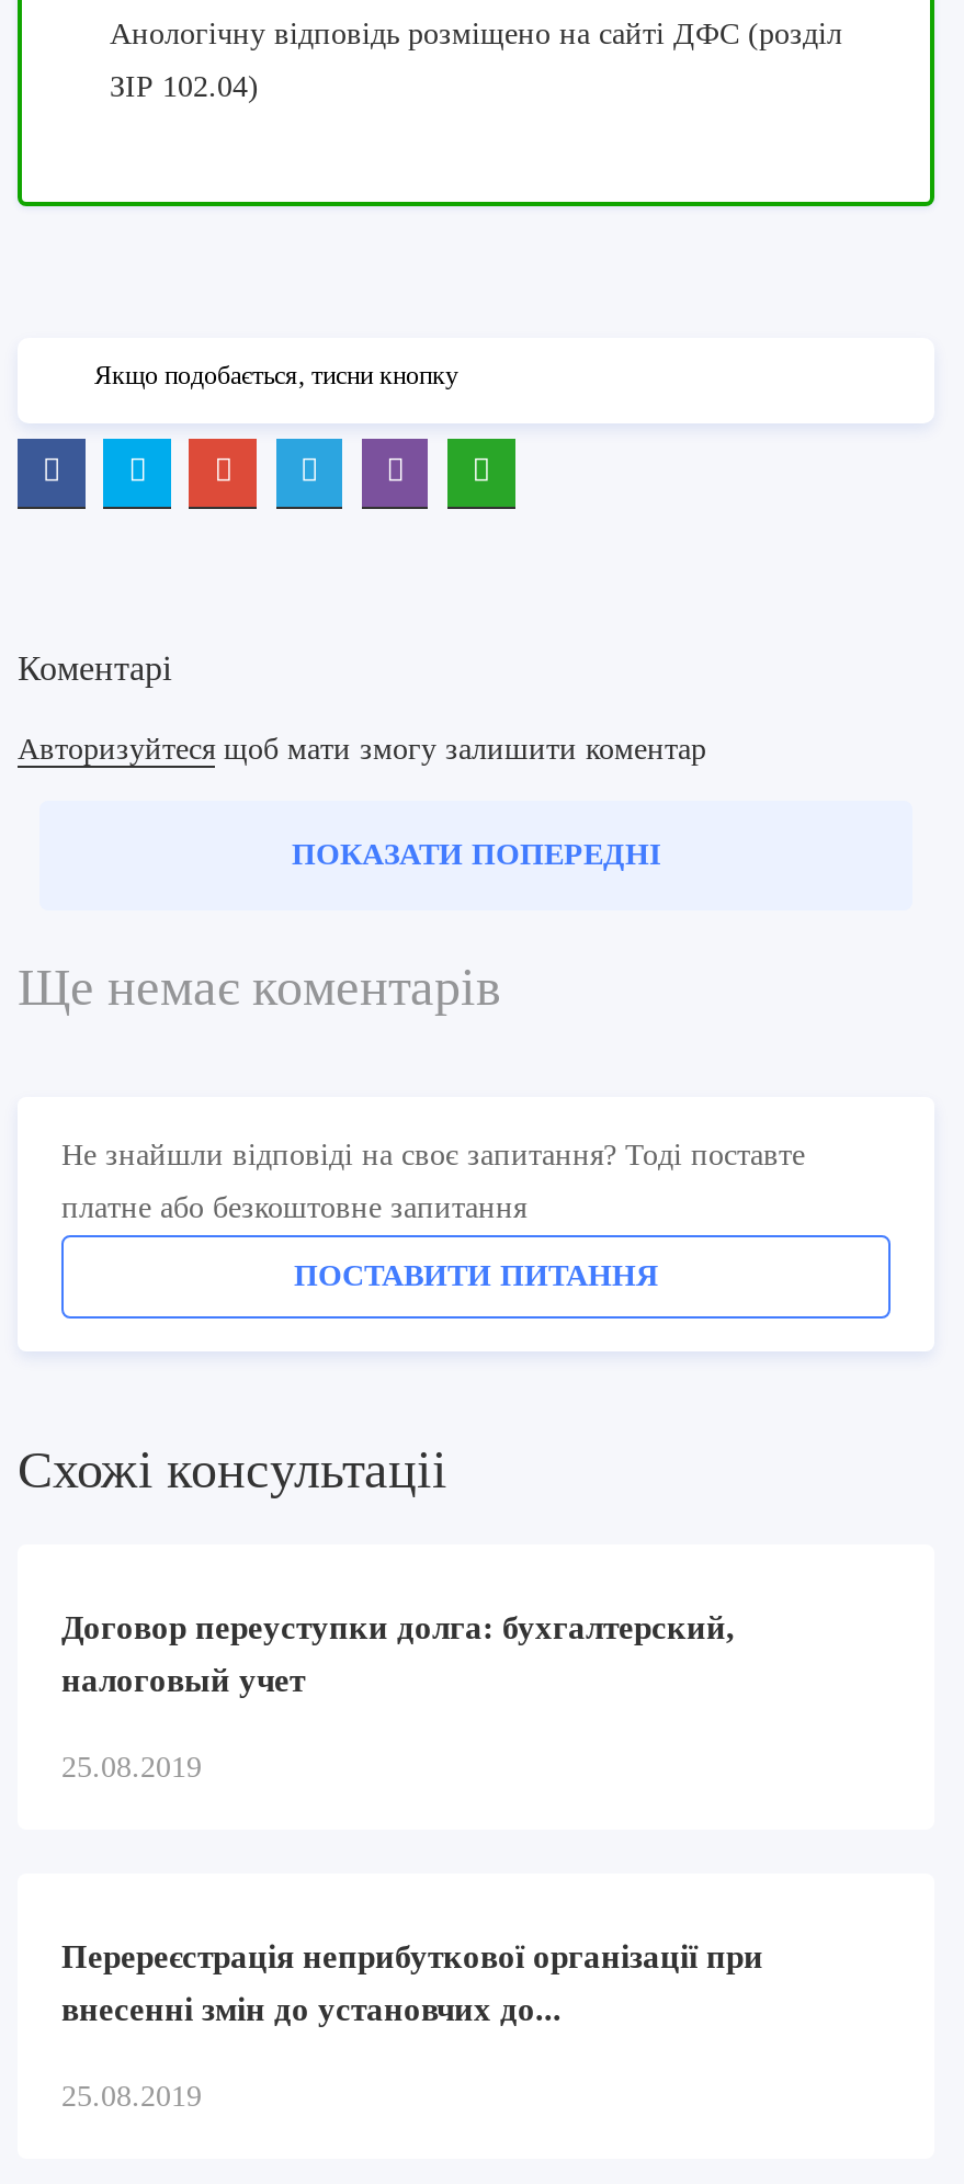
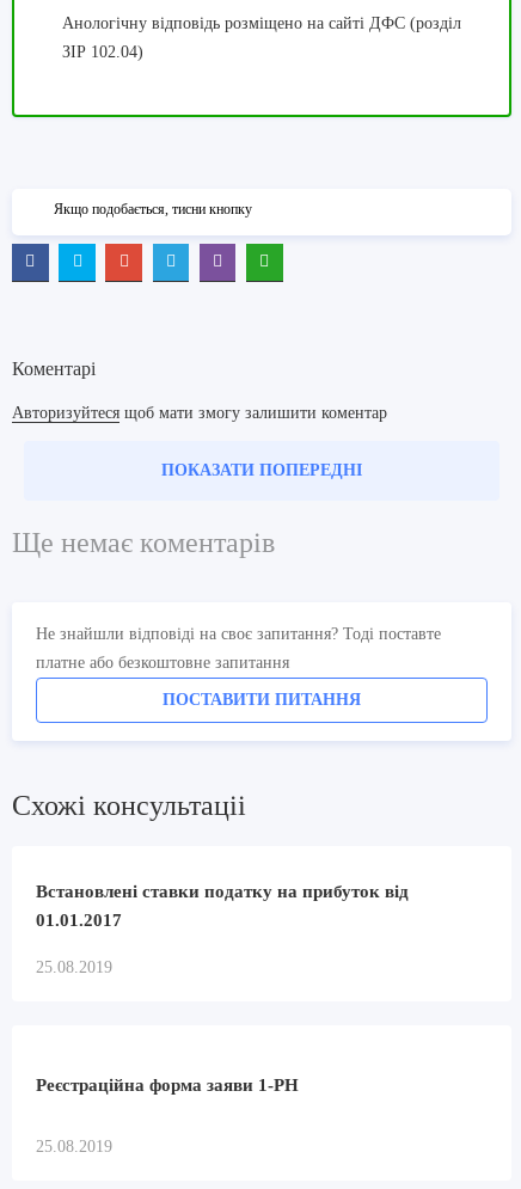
[61,1610,735,1645] Договор переуступки долга: бухгалтерский, -> [36,882,409,901] Встановлені ставки податку на прибуток від
[61,1663,305,1698] налоговый учет -> [36,911,122,930] 01.01.2017
[61,1939,763,2027] Перереєстрація неприбуткової організації при | внесенні змін до установчих до... -> [36,1075,299,1095] Реєстраційна форма заяви 1-РН

